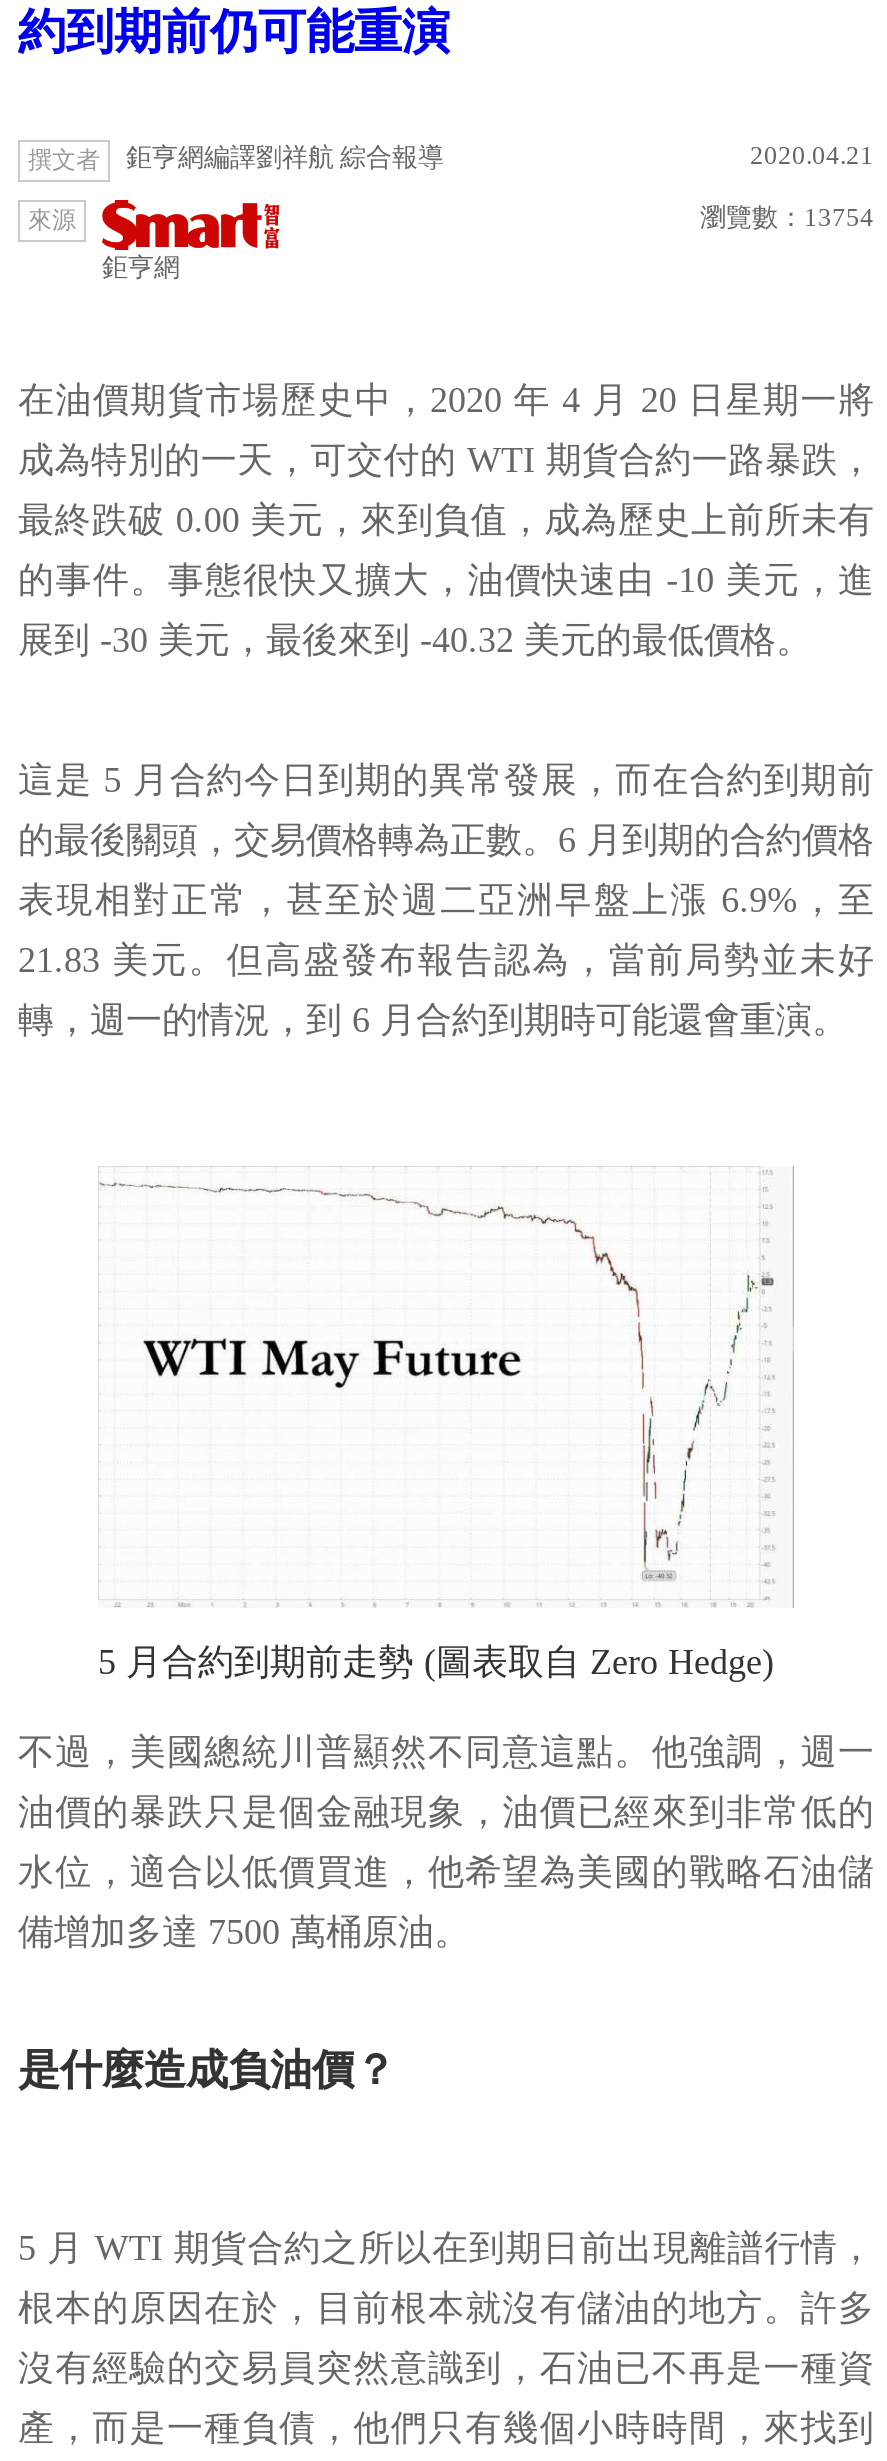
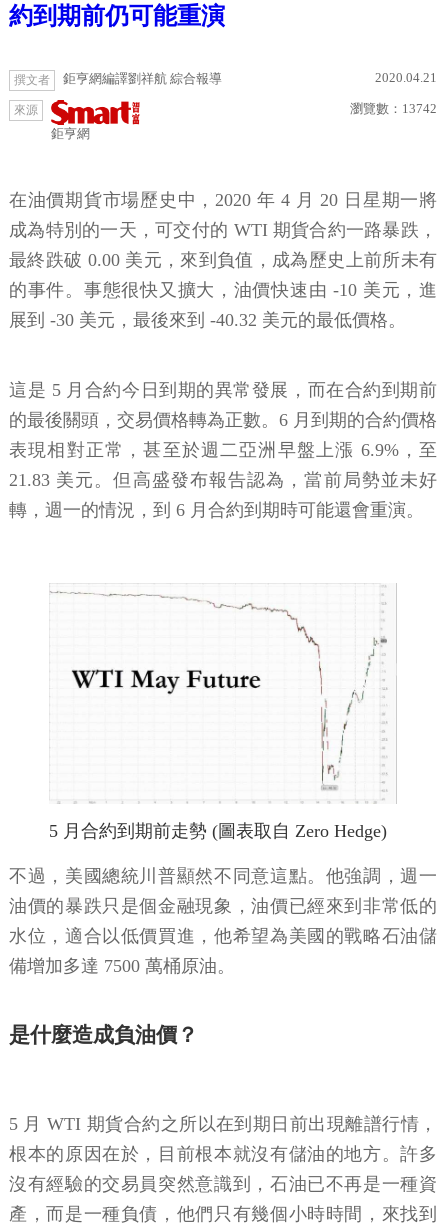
[700,202,874,232] 瀏覽數：13754 -> [350,101,437,116] 瀏覽數：13742

